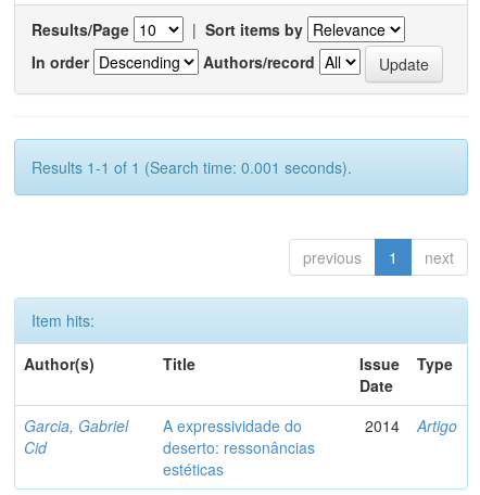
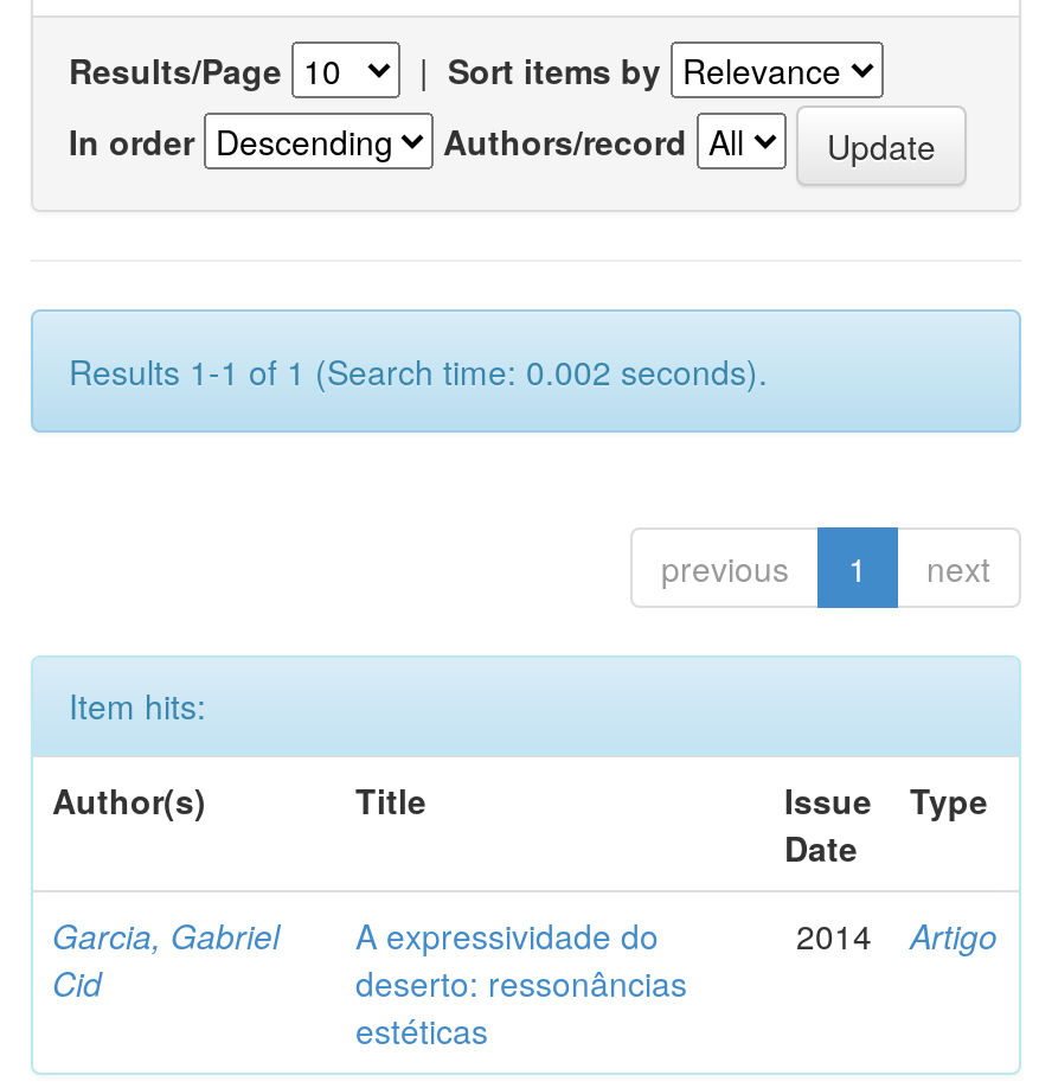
[31,156,352,178] Results 1-1 of 1 (Search time: 0.001 seconds). -> [69,347,768,395] Results 1-1 of 1 (Search time: 0.002 seconds).

